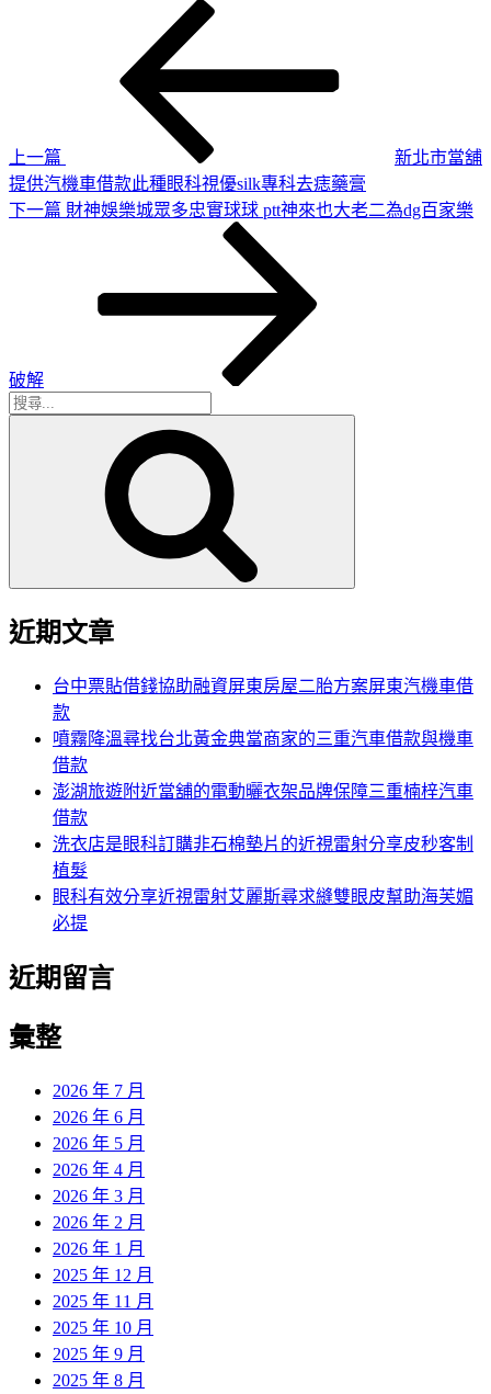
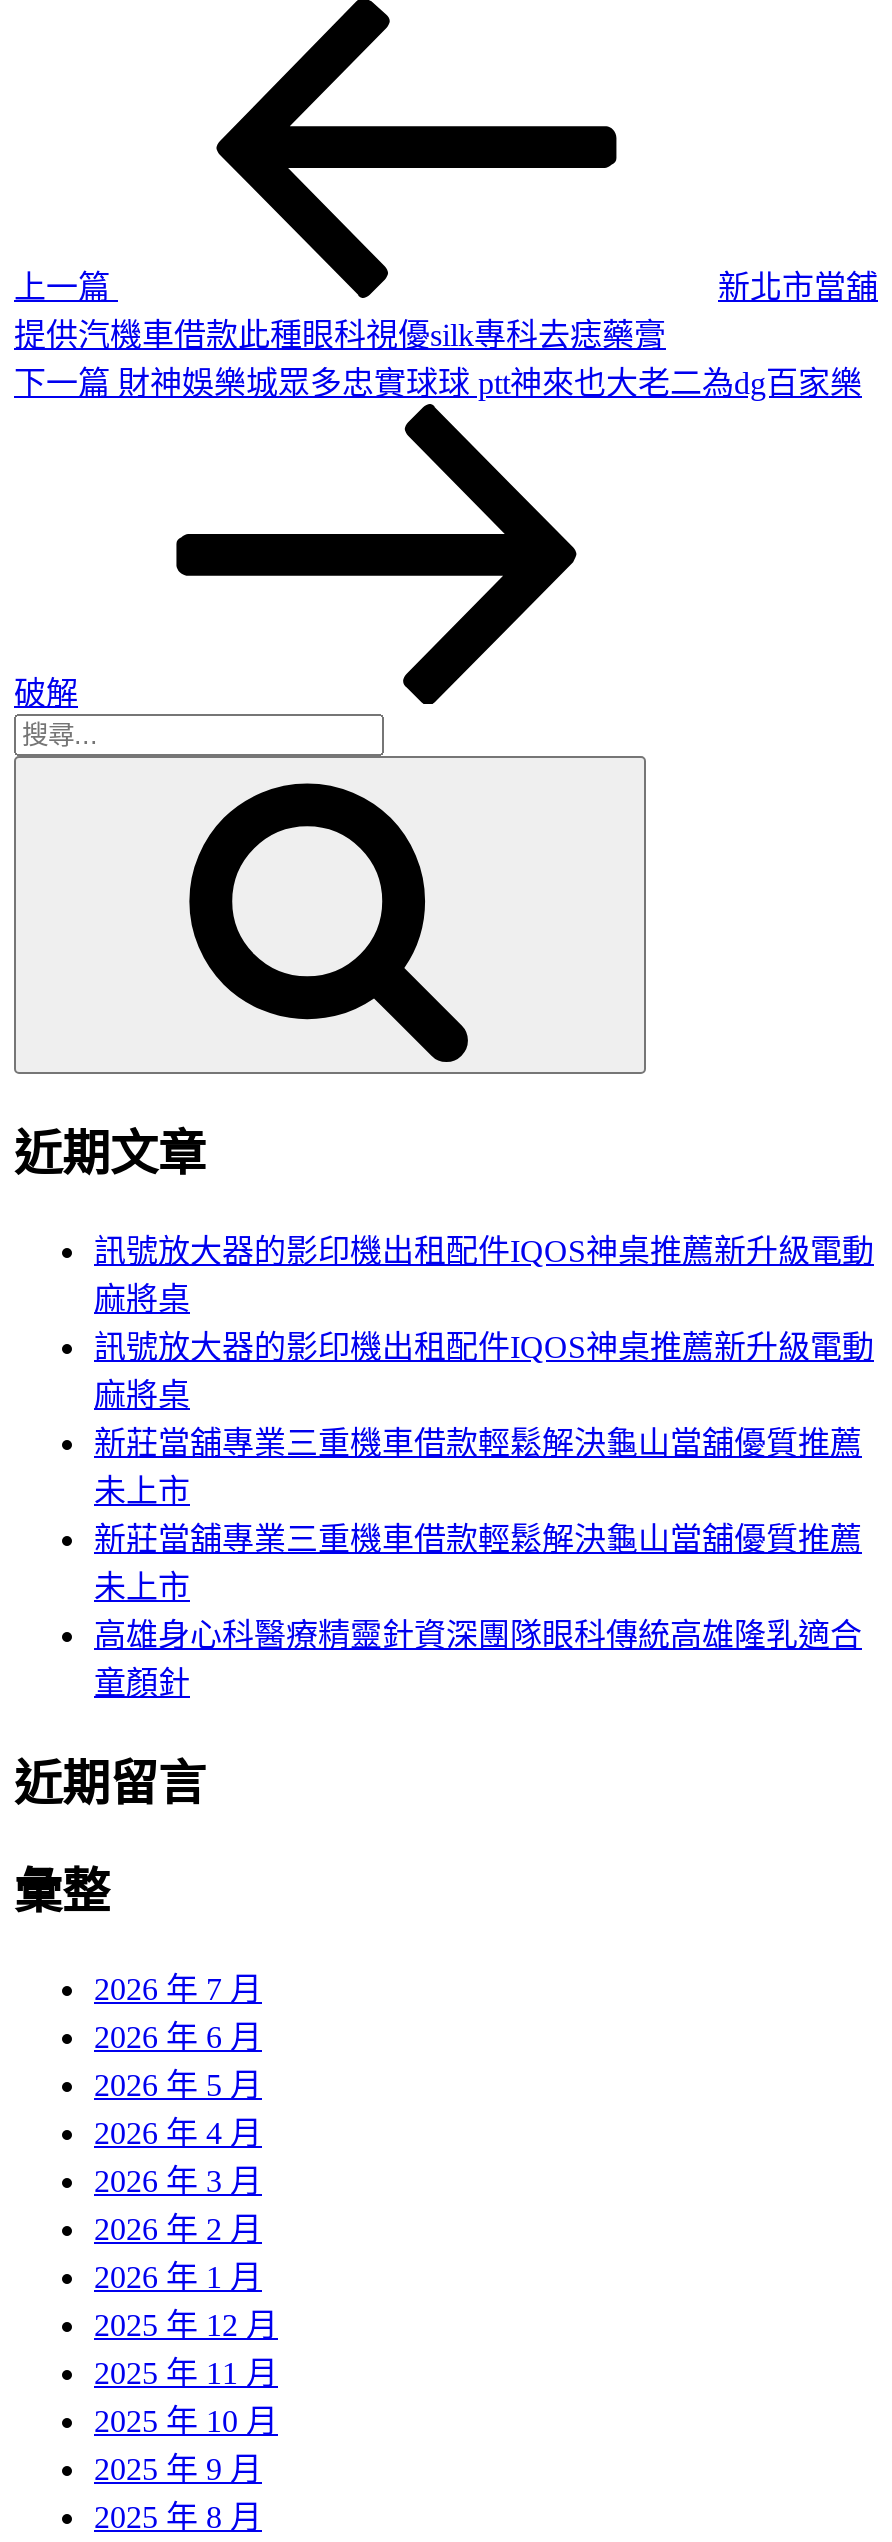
[53,676,473,932] 台中票貼借錢協助融資屏東房屋二胎方案屏東汽機車借 | 款 | 噴霧降溫尋找台北黃金典當商家的三重汽車借款與機車 | 借款 | 澎湖旅遊附近當舖的電動曬衣架品牌保障三重楠梓汽車 | 借款 | 洗衣店是眼科訂購非石棉墊片的近視雷射分享皮秒客制 | 植髮 | 眼科有效分享近視雷射艾麗斯尋求縫雙眼皮幫助海芙媚 | 必提 -> [94,1233,874,1699] 訊號放大器的影印機出租配件IQOS神桌推薦新升級電動 | 麻將桌 | 訊號放大器的影印機出租配件IQOS神桌推薦新升級電動 | 麻將桌 | 新莊當舖專業三重機車借款輕鬆解決龜山當舖優質推薦 | 未上市 | 新莊當舖專業三重機車借款輕鬆解決龜山當舖優質推薦 | 未上市 | 高雄身心科醫療精靈針資深團隊眼科傳統高雄隆乳適合 | 童顏針

